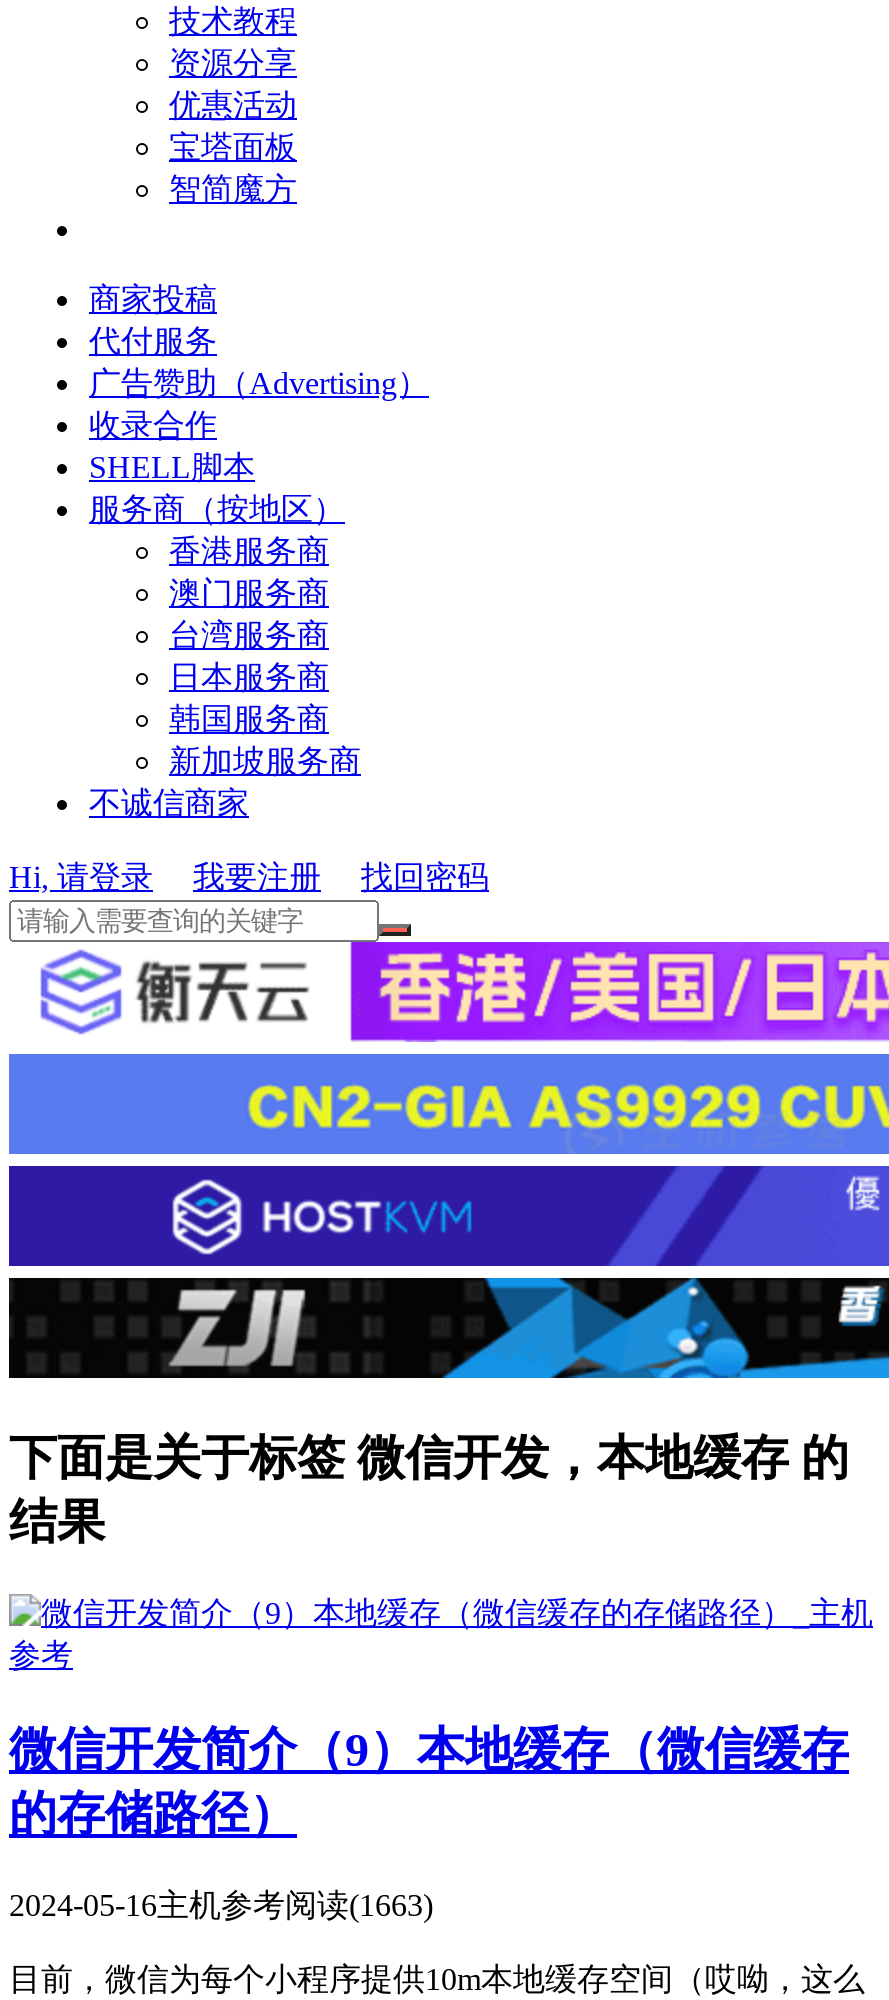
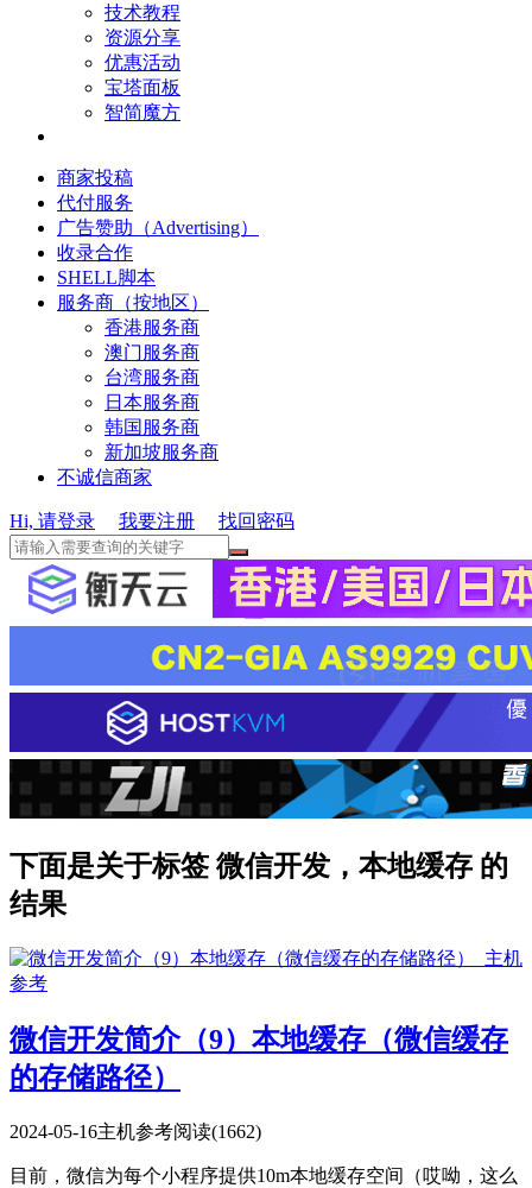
[9,1887,433,1921] 2024-05-16主机参考阅读(1663) -> [9,1121,261,1141] 2024-05-16主机参考阅读(1662)

